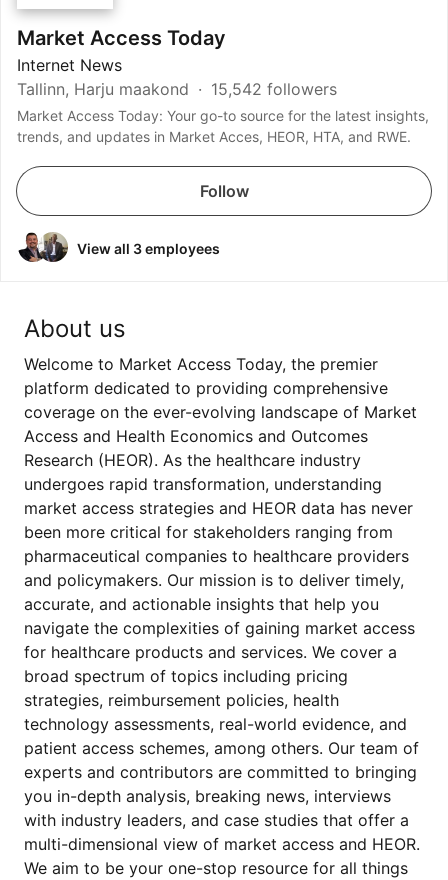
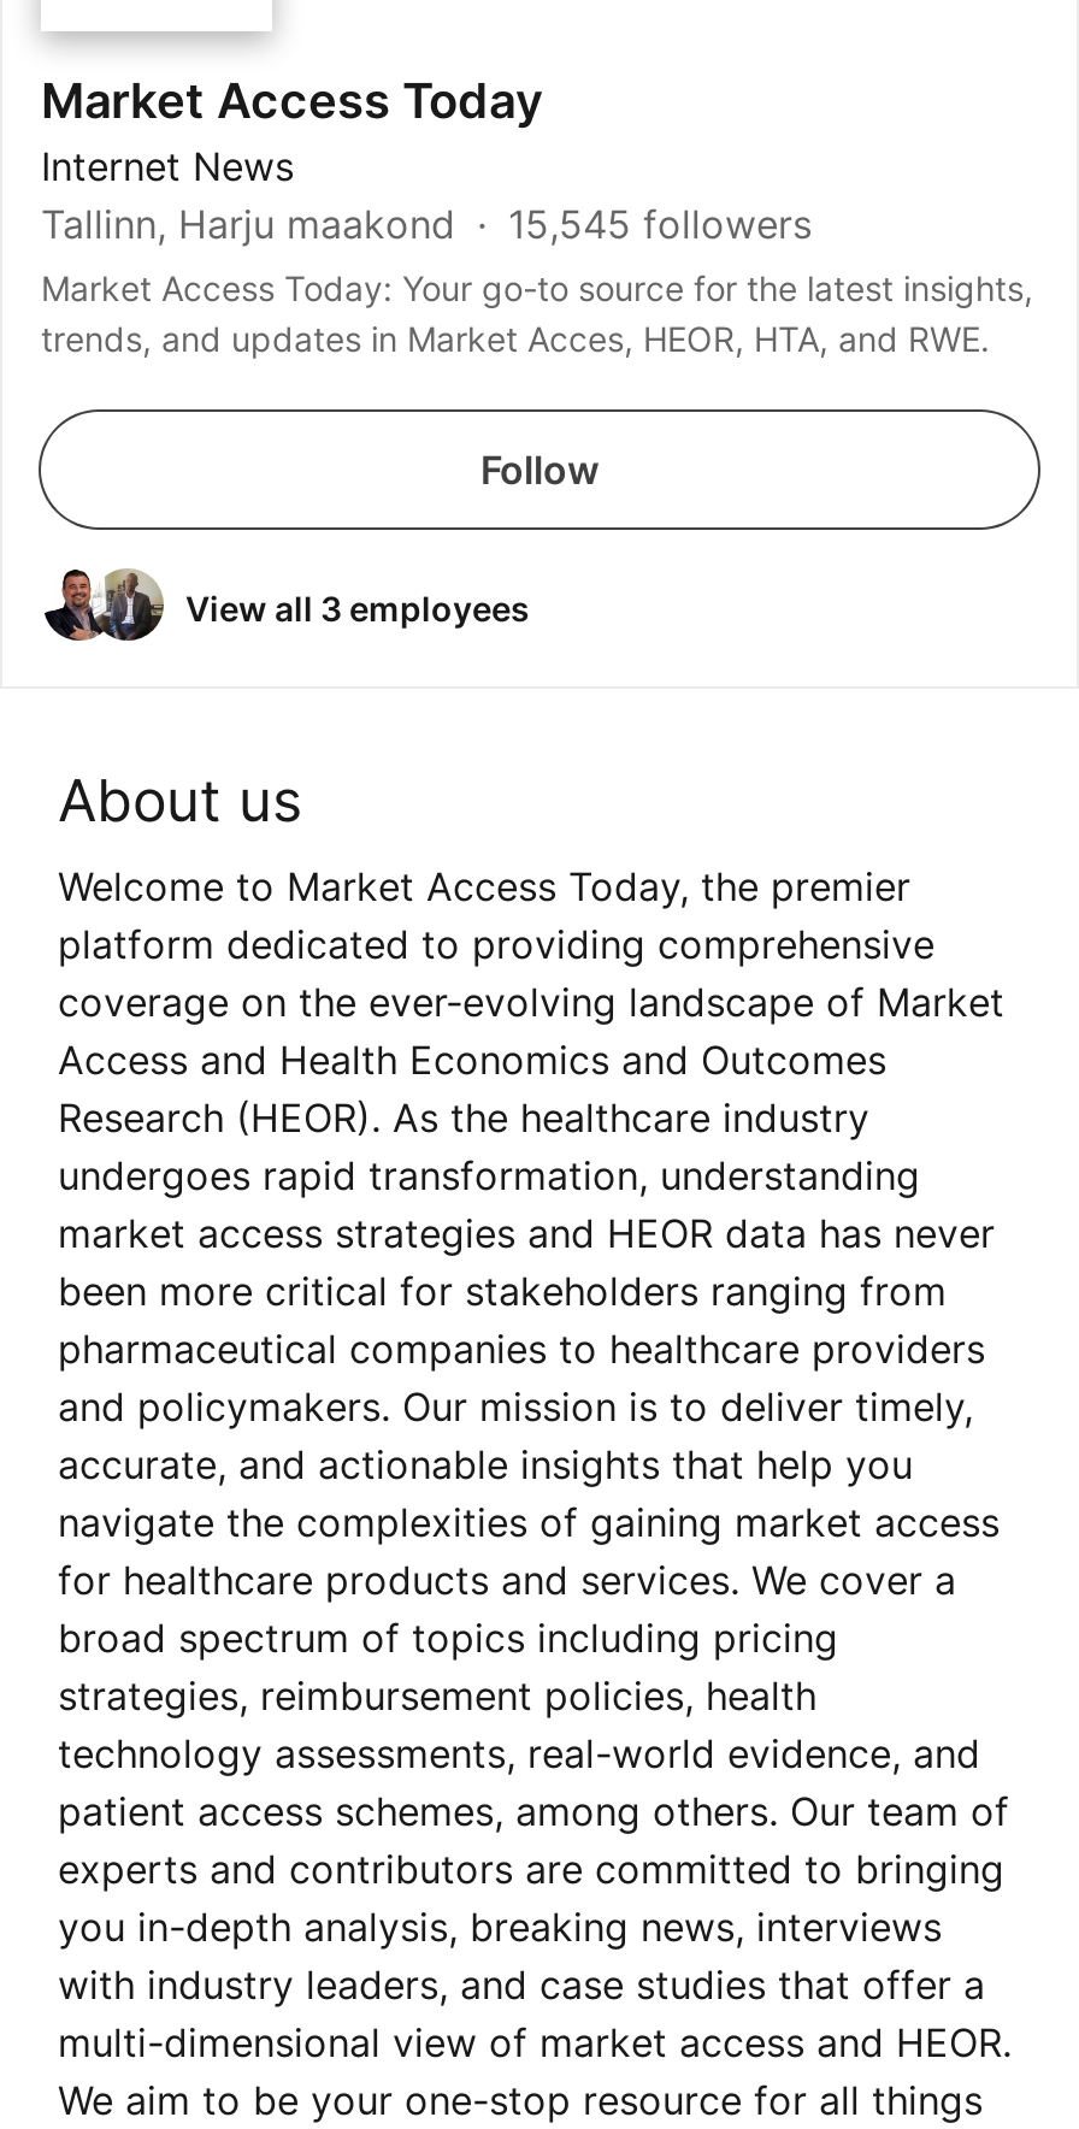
[17,79,337,99] Tallinn, Harju maakond 15,542 followers -> [41,200,812,248] Tallinn, Harju maakond 15,545 followers

